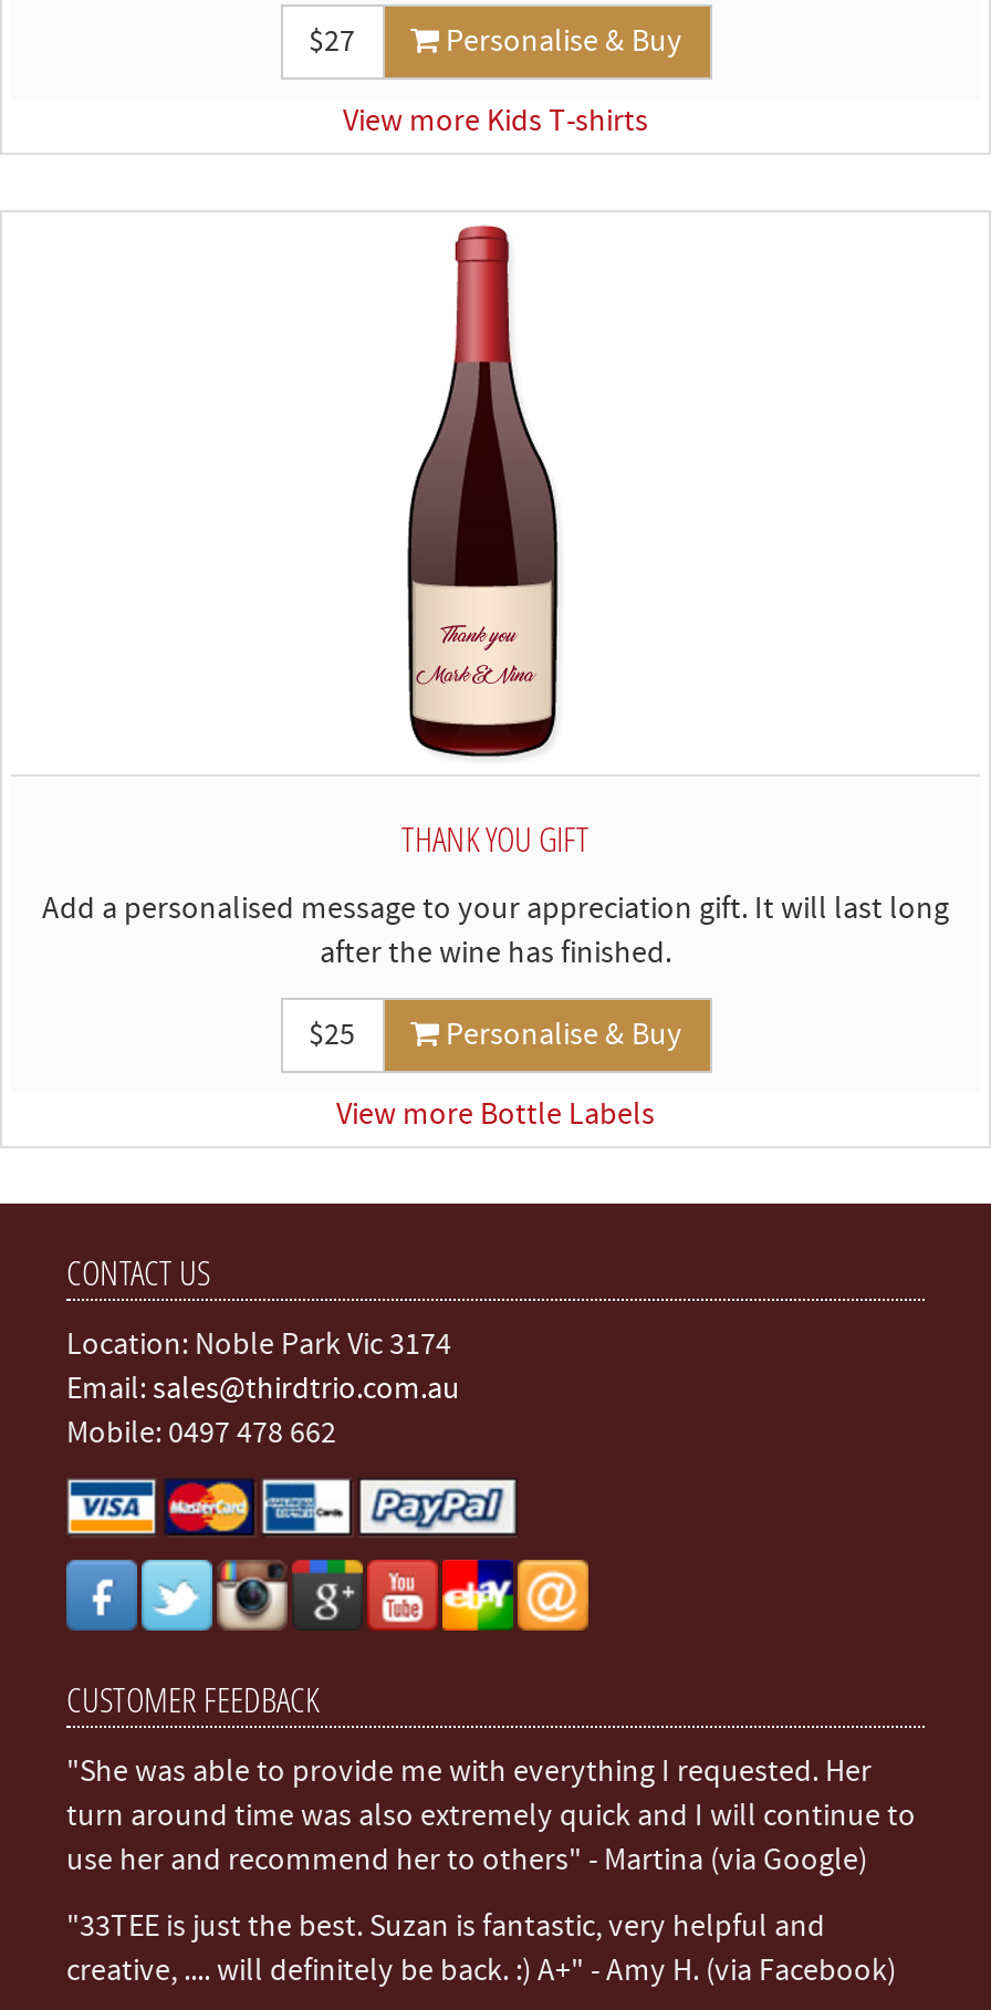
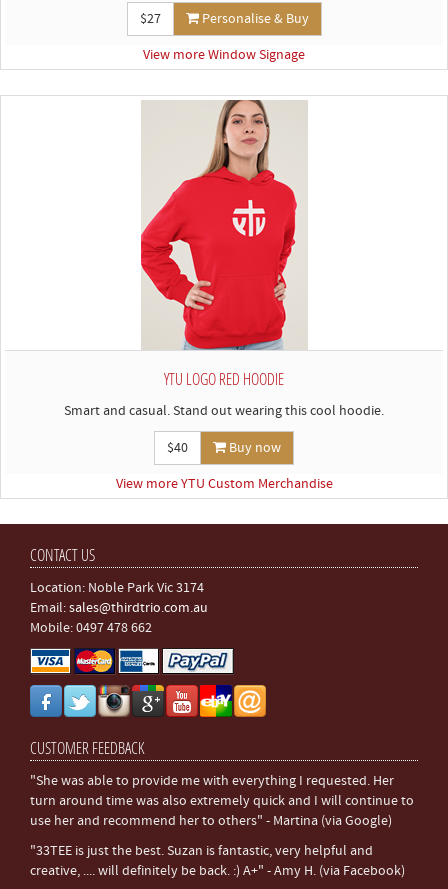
[343,102,648,142] View more Kids T-shirts -> [143,46,305,64] View more Window Signage
[312,226,679,861] [image] | THANK YOU GIFT -> [140,99,308,389] [image] | YTU LOGO RED HOODIE
[42,889,949,973] Add a personalised message to your appreciation gift. It will last long | after the wine has finished. -> [64,402,384,420] Smart and casual. Stand out wearing this cool hoodie.
[309,1016,682,1055] $25 | Personalise & Buy -> [167,439,281,457] $40 | Buy now
[336,1095,655,1135] View more Bottle Labels -> [115,475,332,493] View more YTU Custom Merchandise

